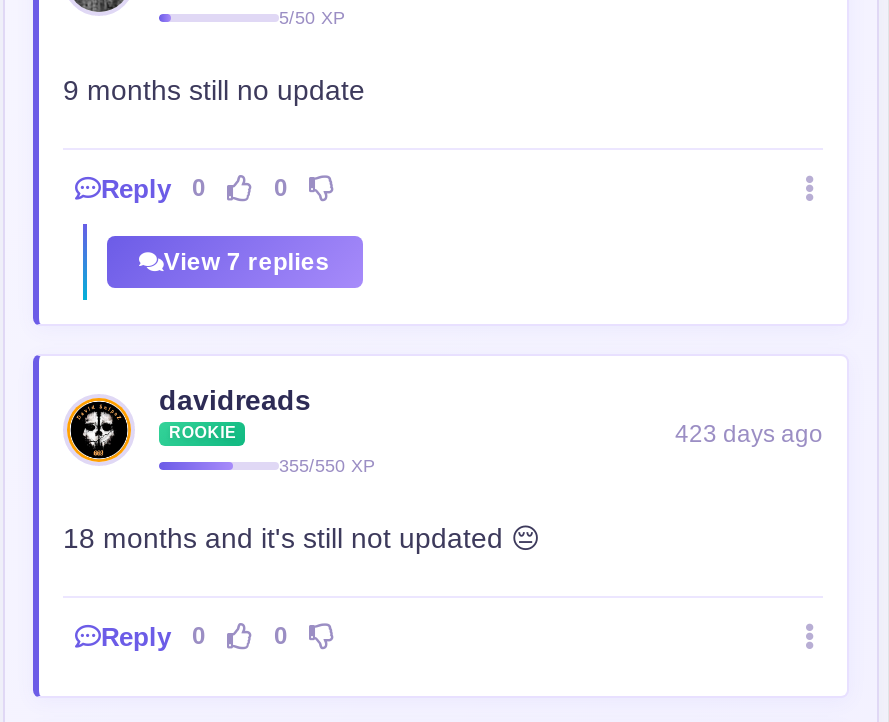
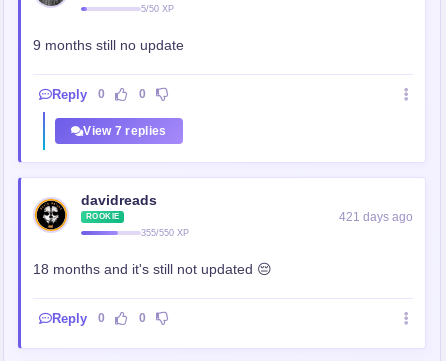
[675,420,823,448] 423 days ago -> [339,210,413,224] 421 days ago

